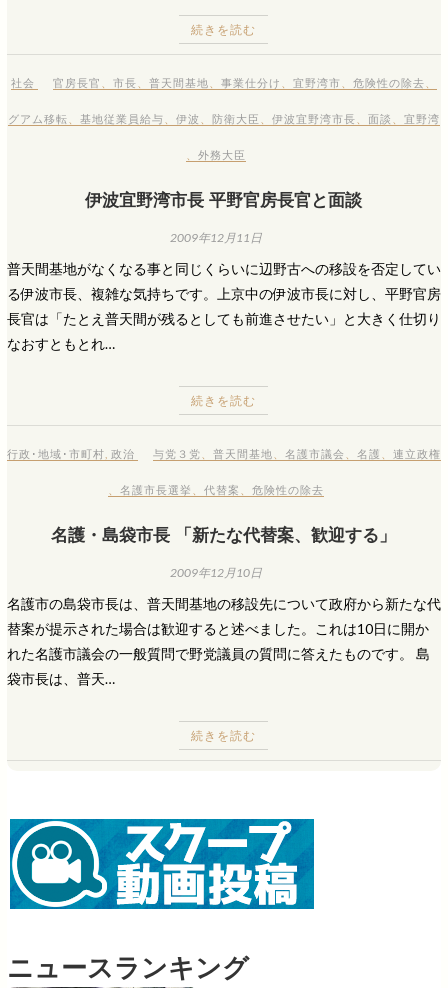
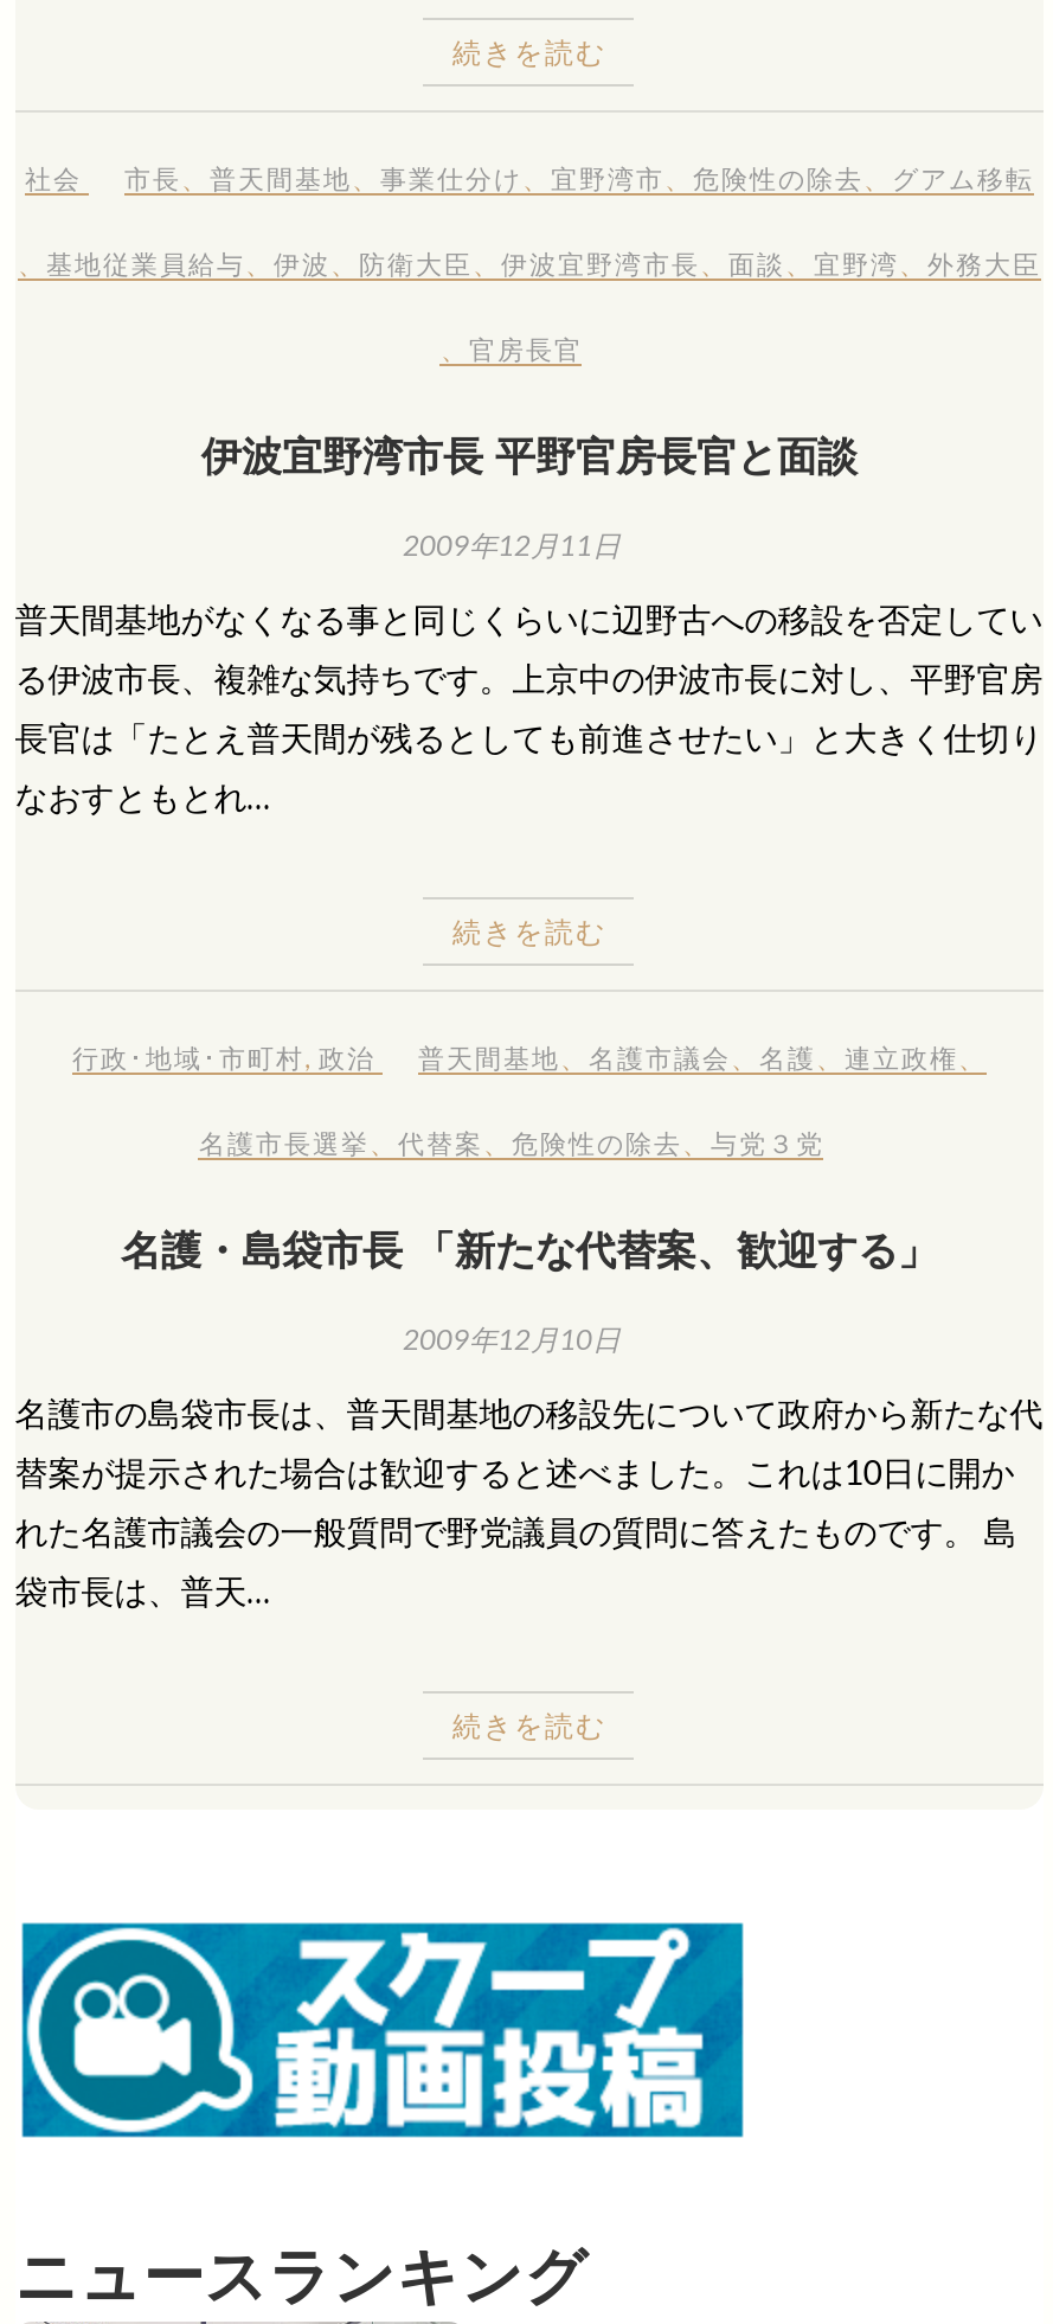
[53,75,437,88] 官房長官、市長、普天間基地、事業仕分け、宜野湾市、危険性の除去、 -> [124,161,1034,192] 市長、普天間基地、事業仕分け、宜野湾市、危険性の除去、グアム移転
[8,111,440,124] グアム移転、基地従業員給与、伊波、防衛大臣、伊波宜野湾市長、面談、宜野湾 -> [18,247,1041,277] 、基地従業員給与、伊波、防衛大臣、伊波宜野湾市長、面談、宜野湾、外務大臣
[186,147,246,160] 、外務大臣 -> [441,332,583,363] 、官房長官
[153,446,441,459] 与党３党、普天間基地、名護市議会、名護、連立政権 -> [418,1041,987,1071] 普天間基地、名護市議会、名護、連立政権、
[108,482,324,495] 、名護市長選挙、代替案、危険性の除去 -> [199,1126,824,1157] 名護市長選挙、代替案、危険性の除去、与党３党

